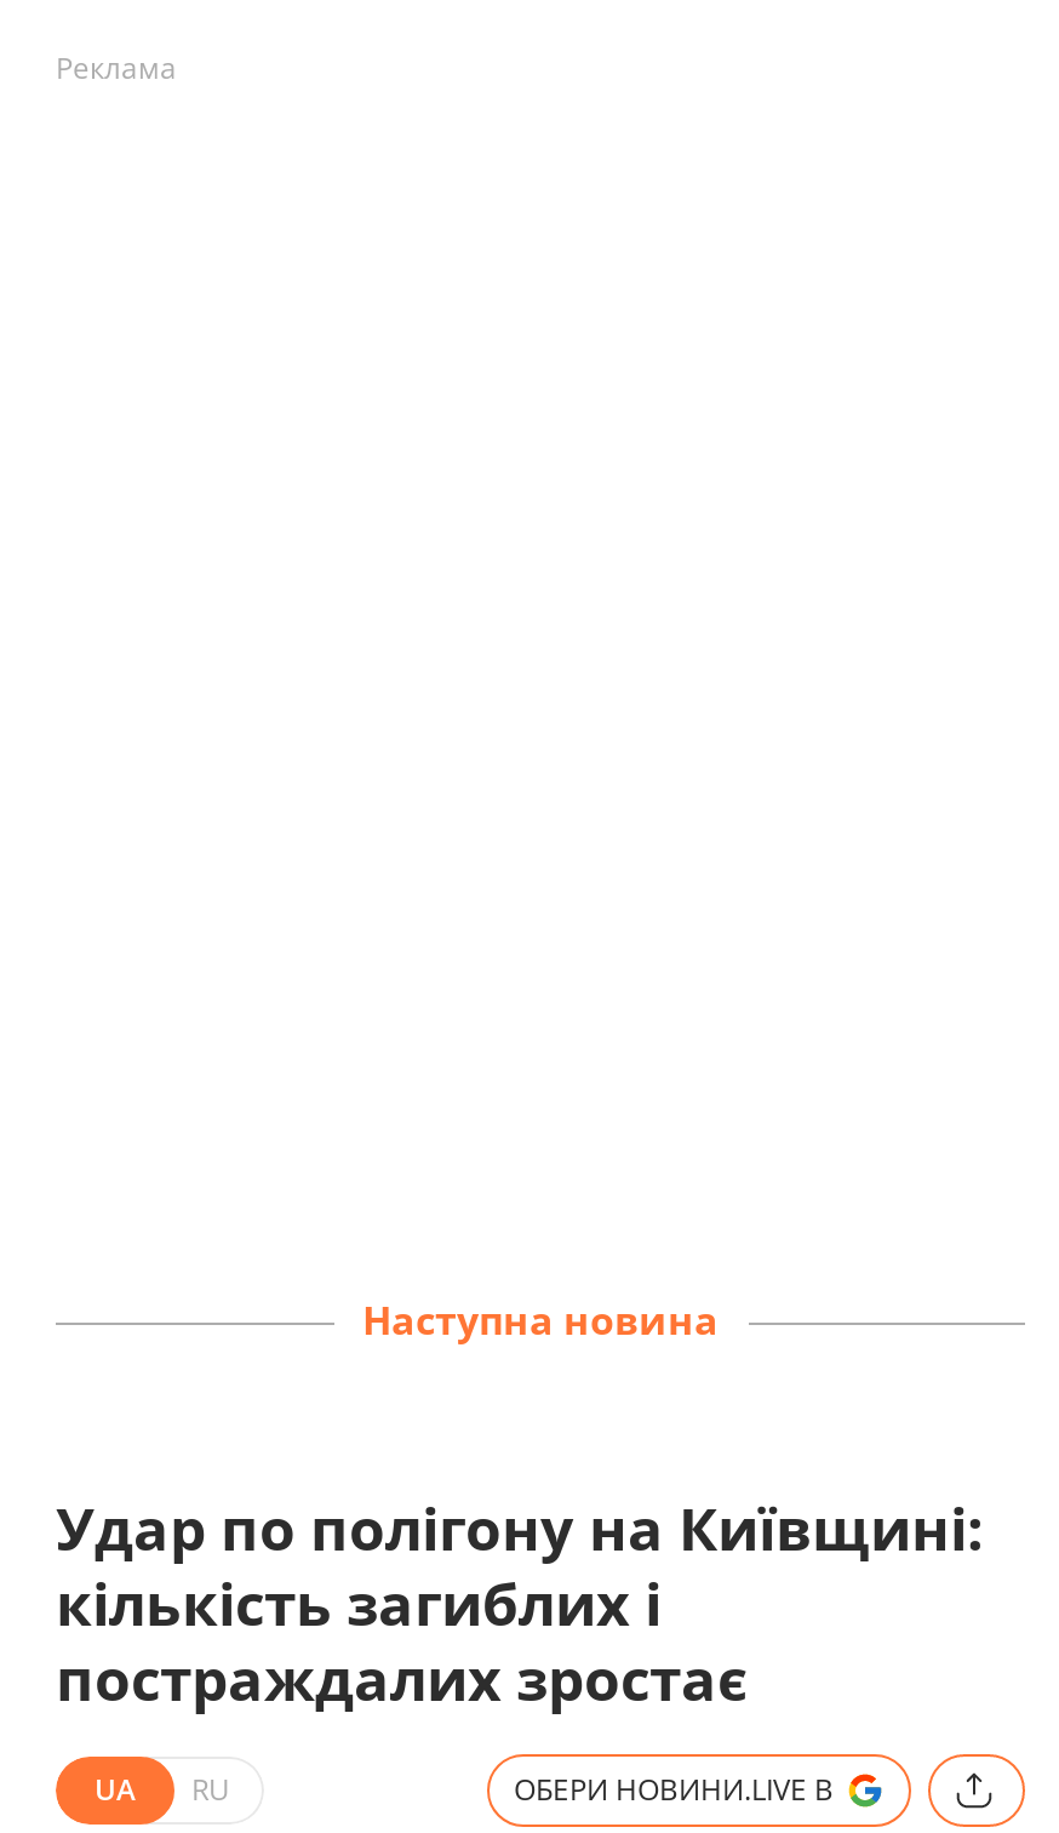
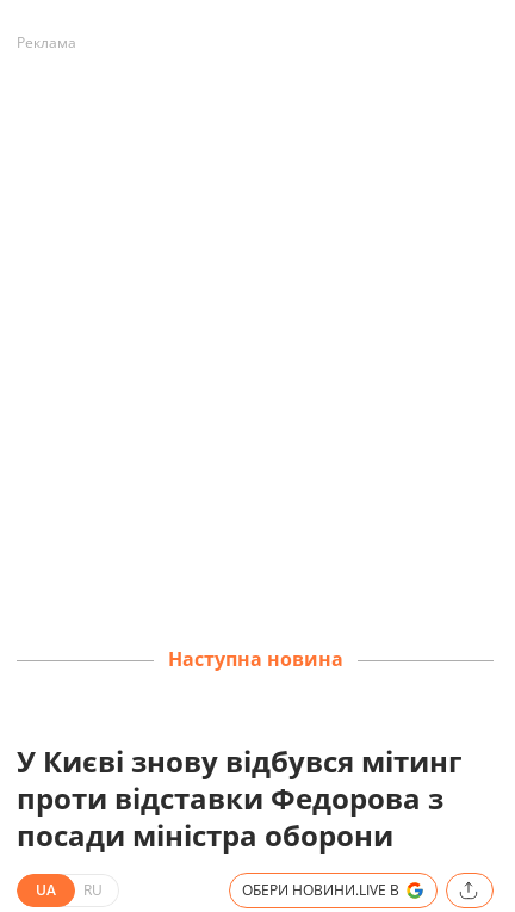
[56,1487,984,1717] Удар по полігону на Київщині: | кількість загиблих і | постраждалих зростає -> [17,741,461,854] У Києві знову відбувся мітинг | проти відставки Федорова з | посади міністра оборони

